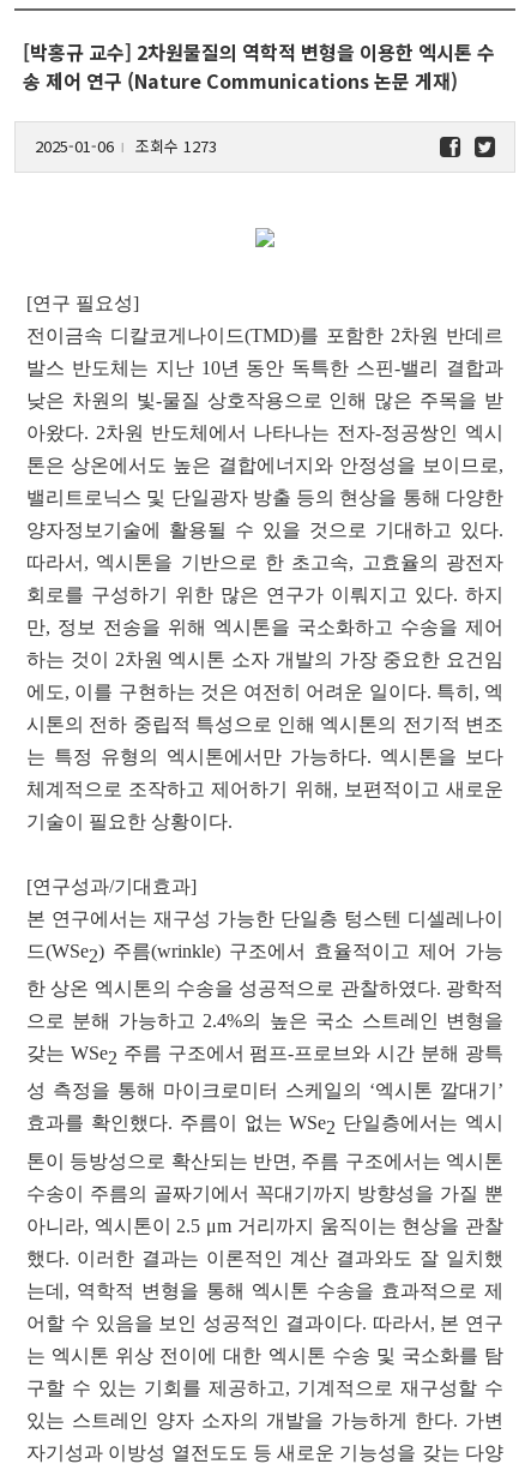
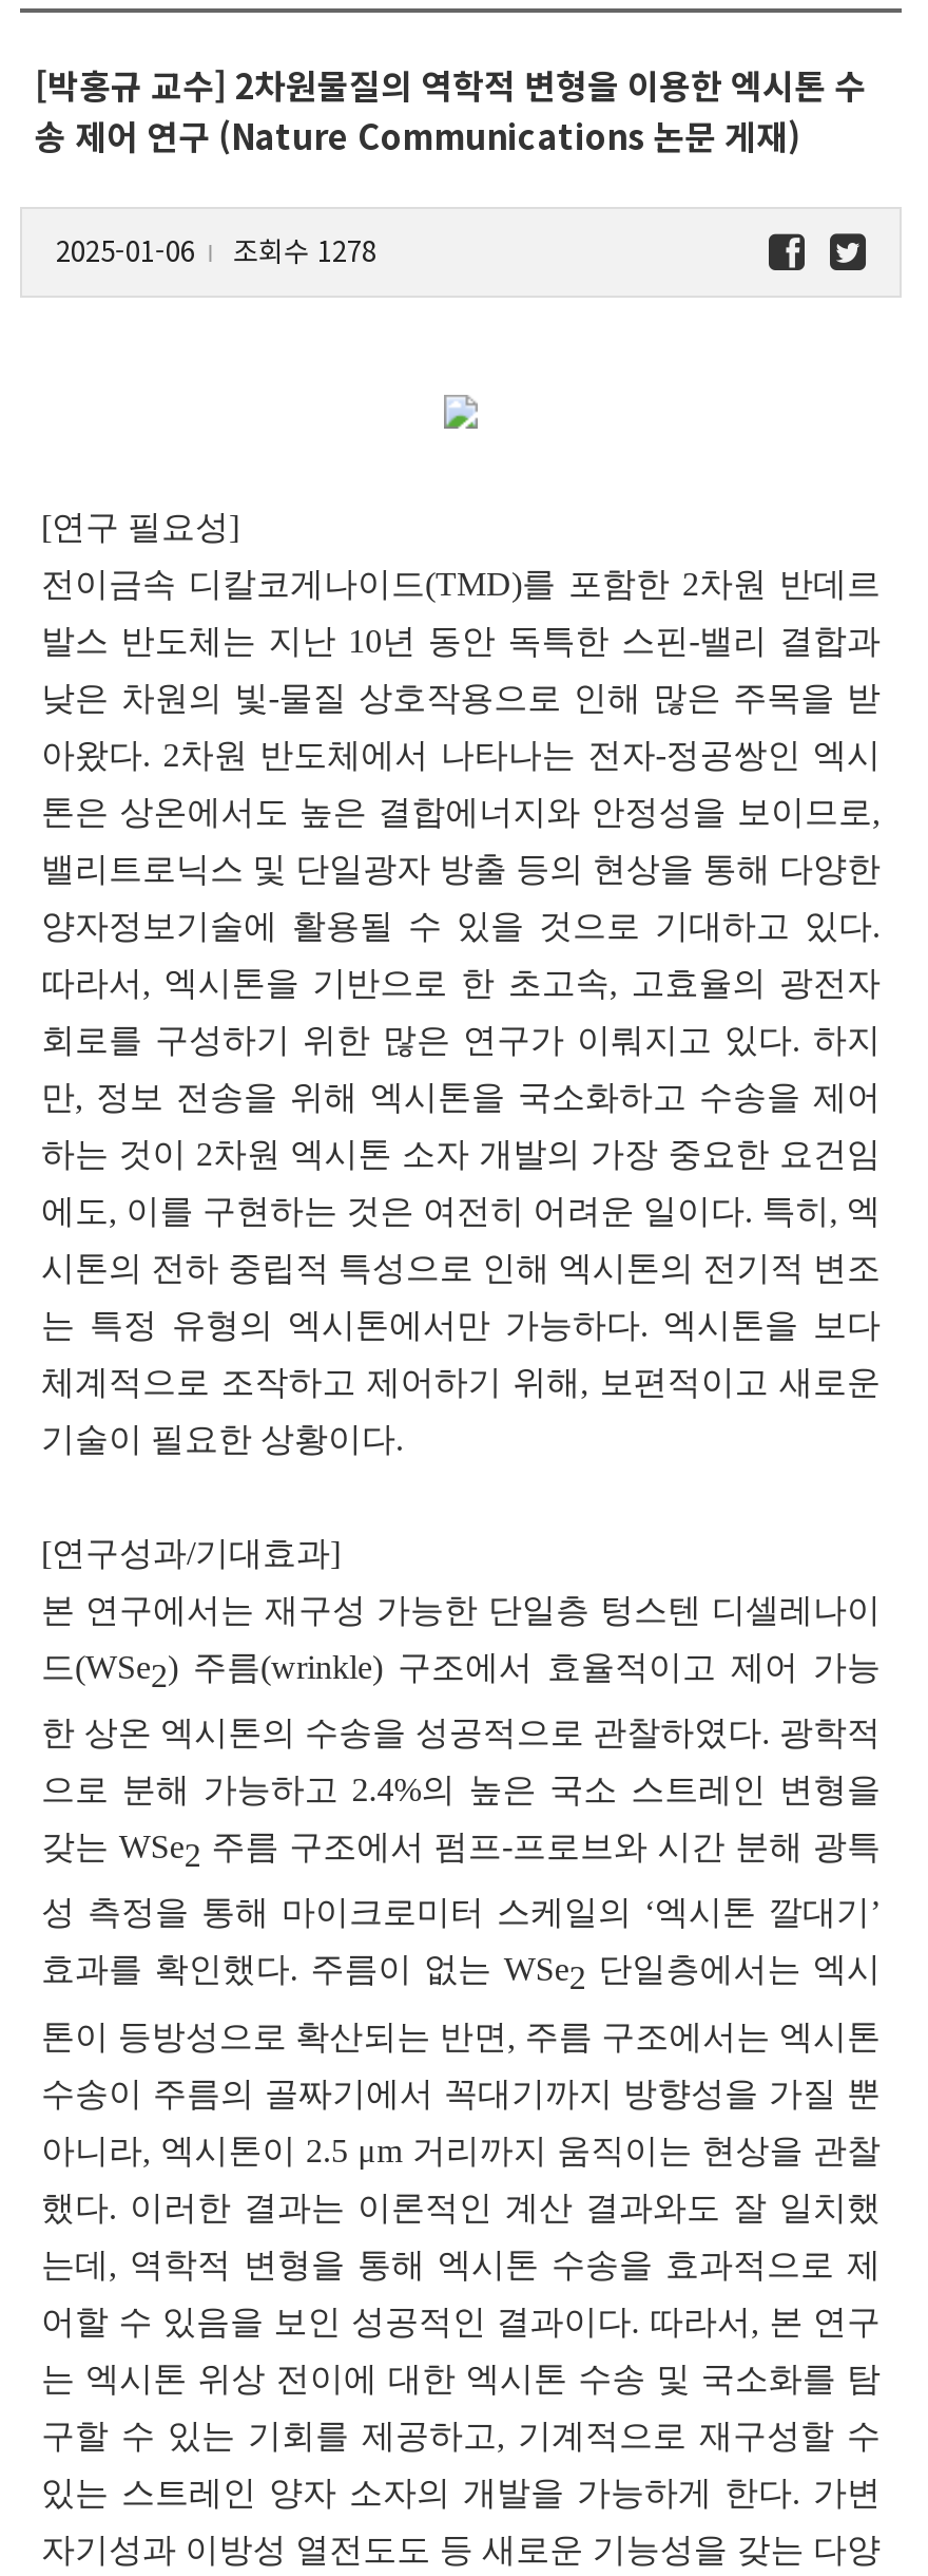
[35,134,217,157] 2025-01-06 조회수 1273 -> [56,230,376,270] 2025-01-06 조회수 1278

